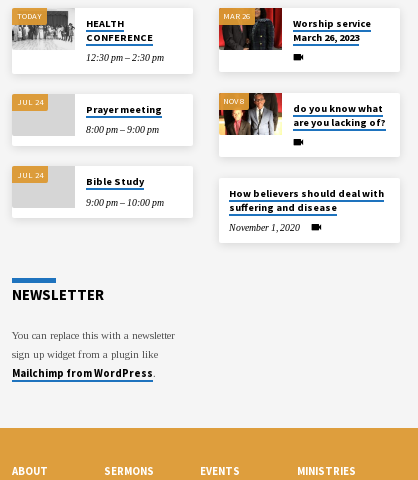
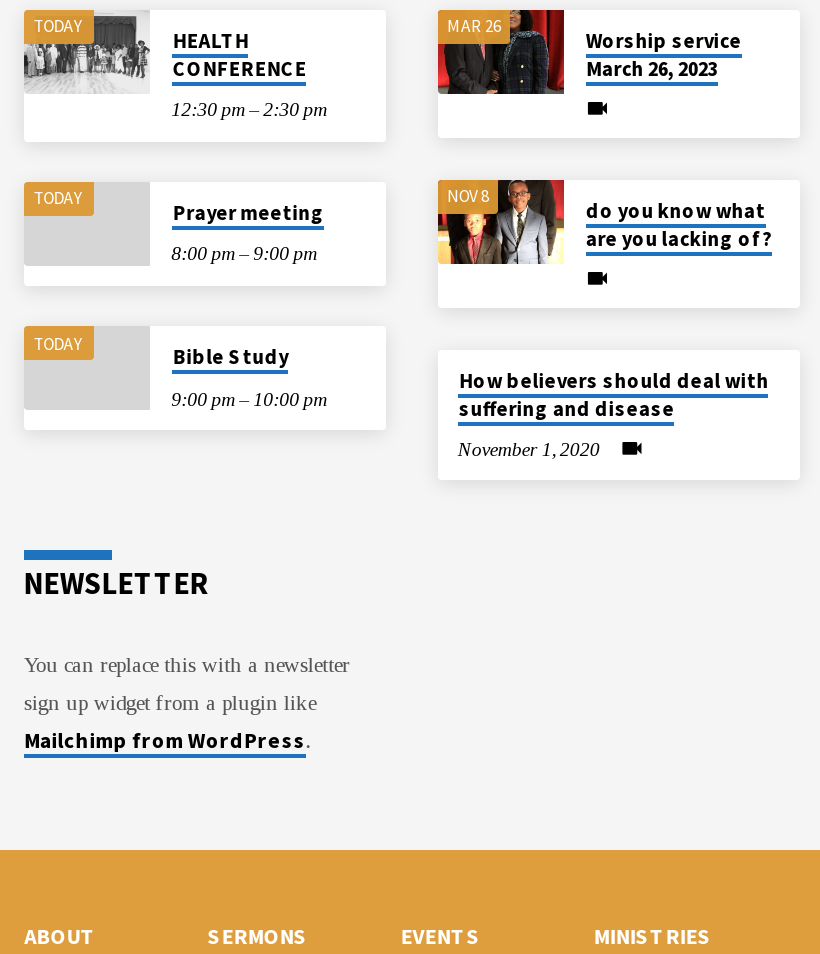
[17,96,43,107] JUL 24 -> [34,187,84,209] TODAY
[17,168,43,179] JUL 24 -> [34,331,84,353] TODAY

